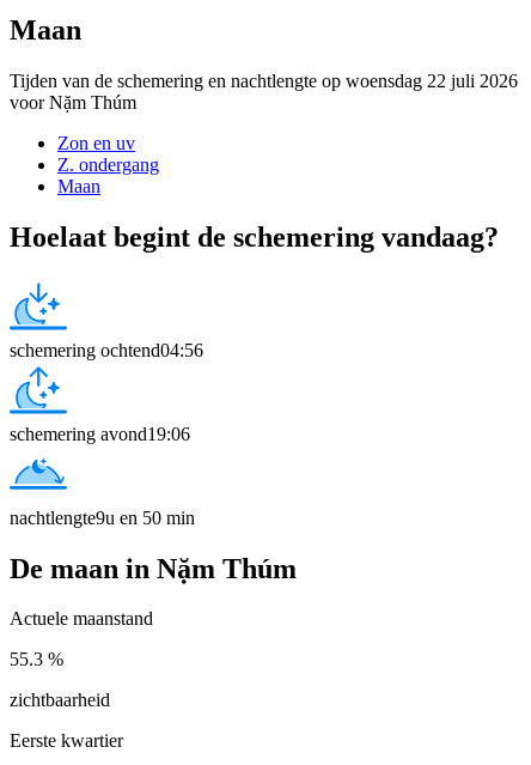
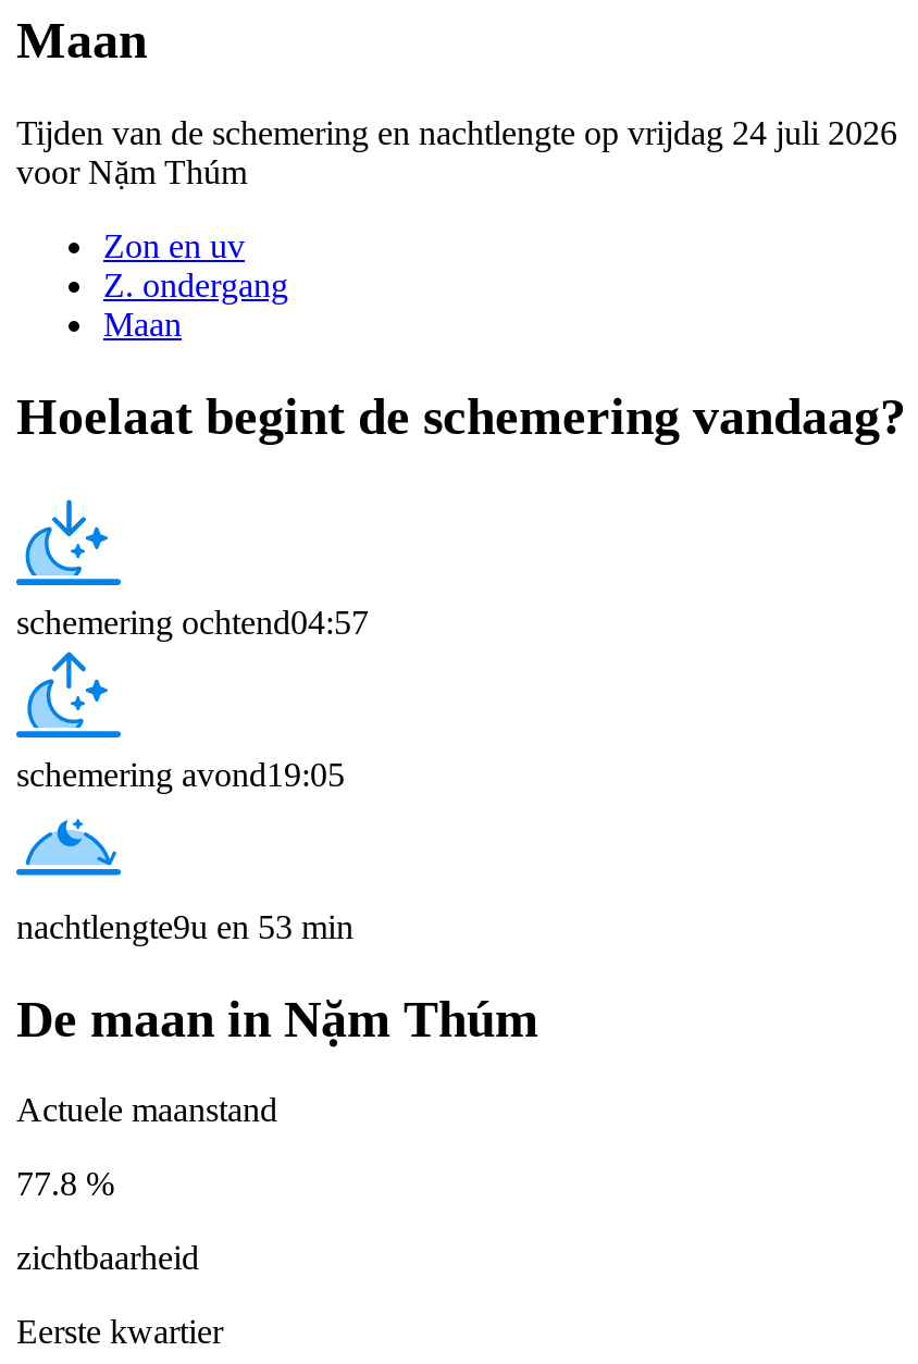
[10,70,518,91] Tijden van de schemering en nachtlengte op woensdag 22 juli 2026 -> [16,114,897,151] Tijden van de schemering en nachtlengte op vrijdag 24 juli 2026
[10,340,203,360] schemering ochtend04:56 -> [16,603,369,640] schemering ochtend04:57
[10,423,190,444] schemering avond19:06 -> [16,755,345,792] schemering avond19:05
[10,507,195,527] nachtlengte9u en 50 min -> [16,907,353,944] nachtlengte9u en 53 min
[10,649,63,670] 55.3 % -> [16,1166,114,1203] 77.8 %

